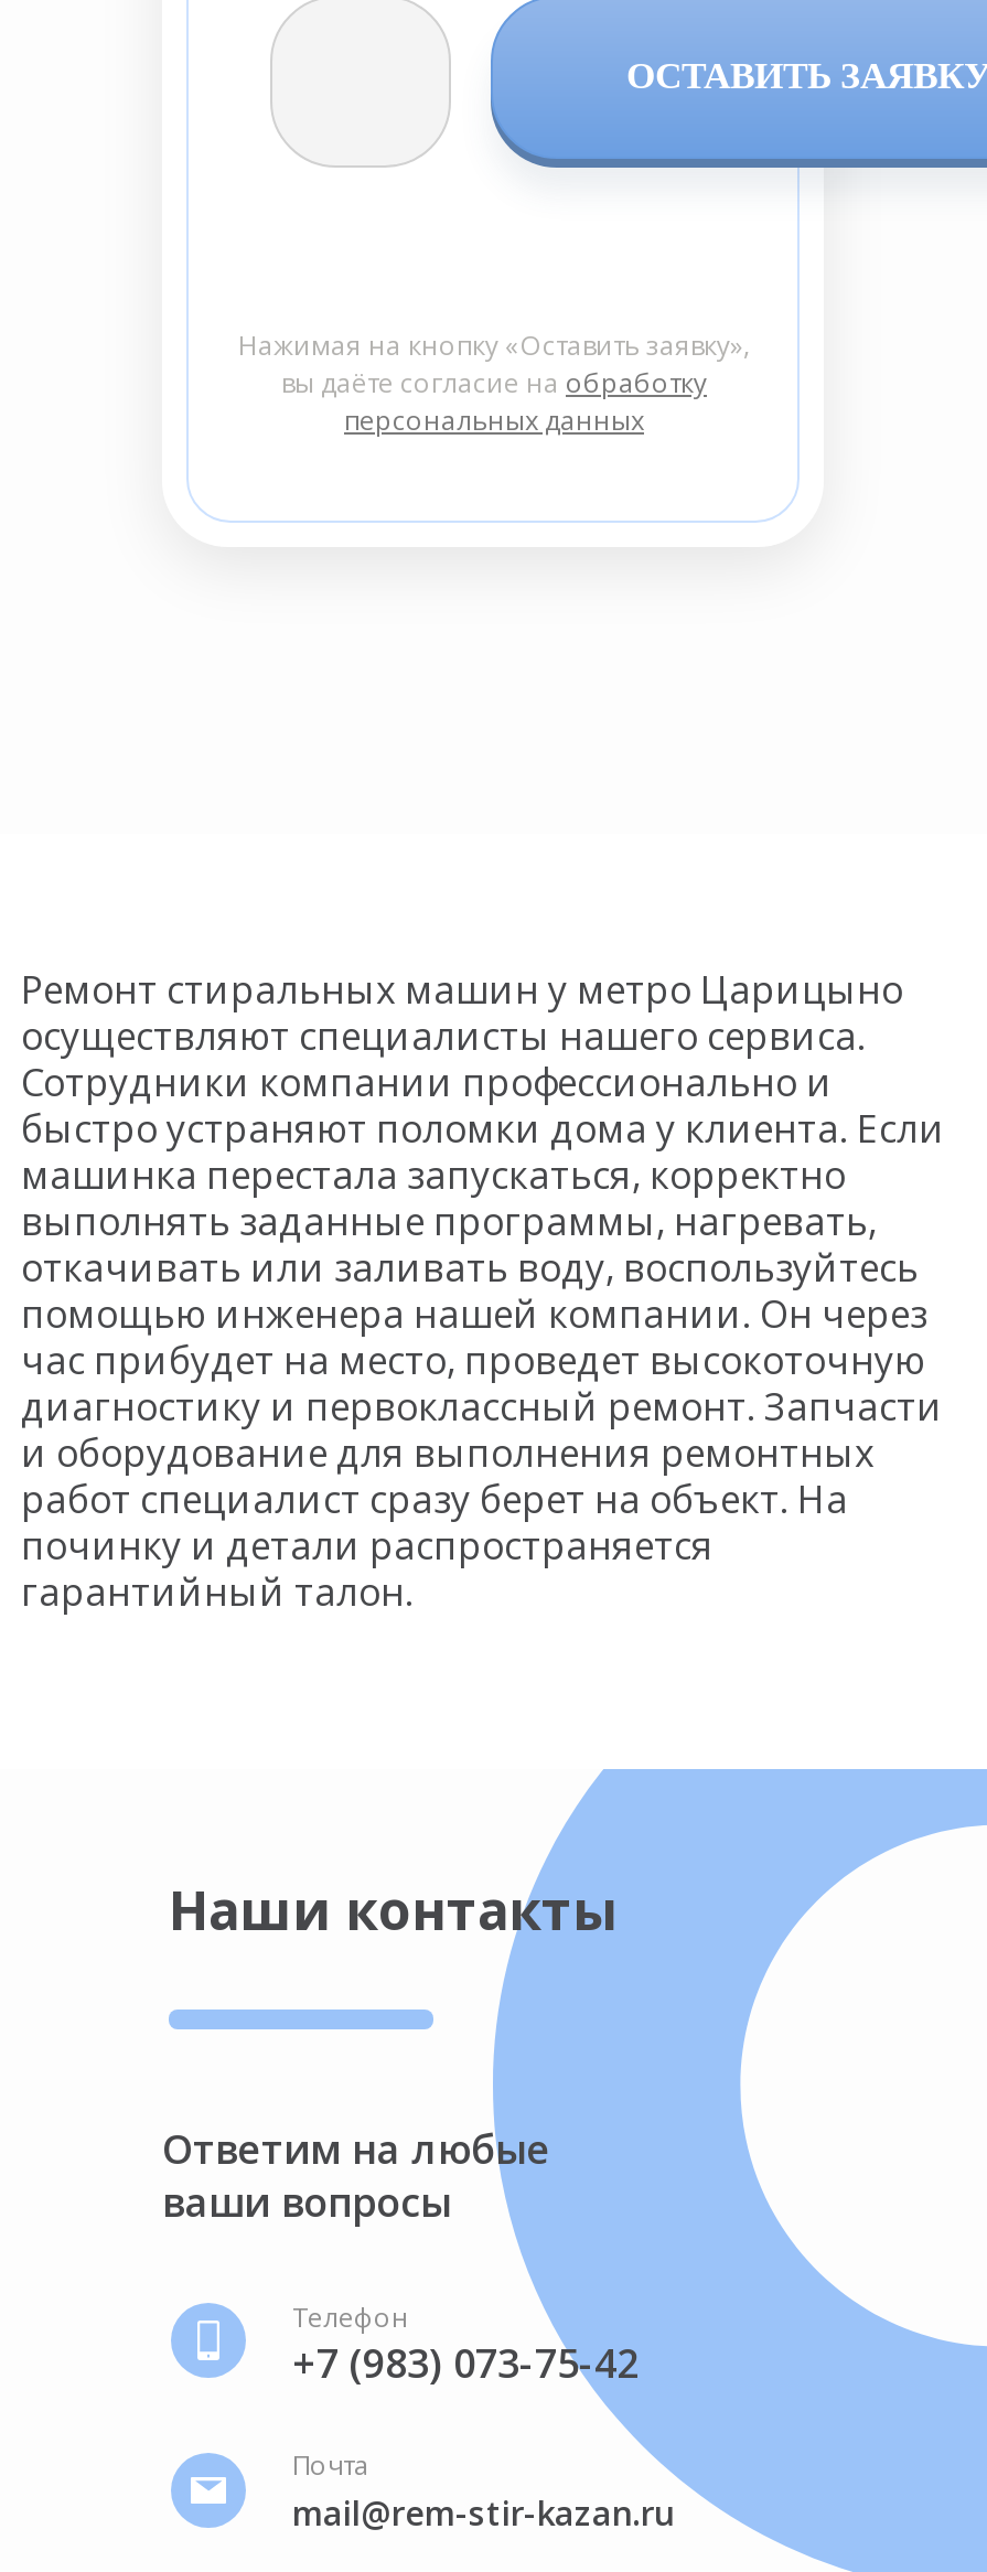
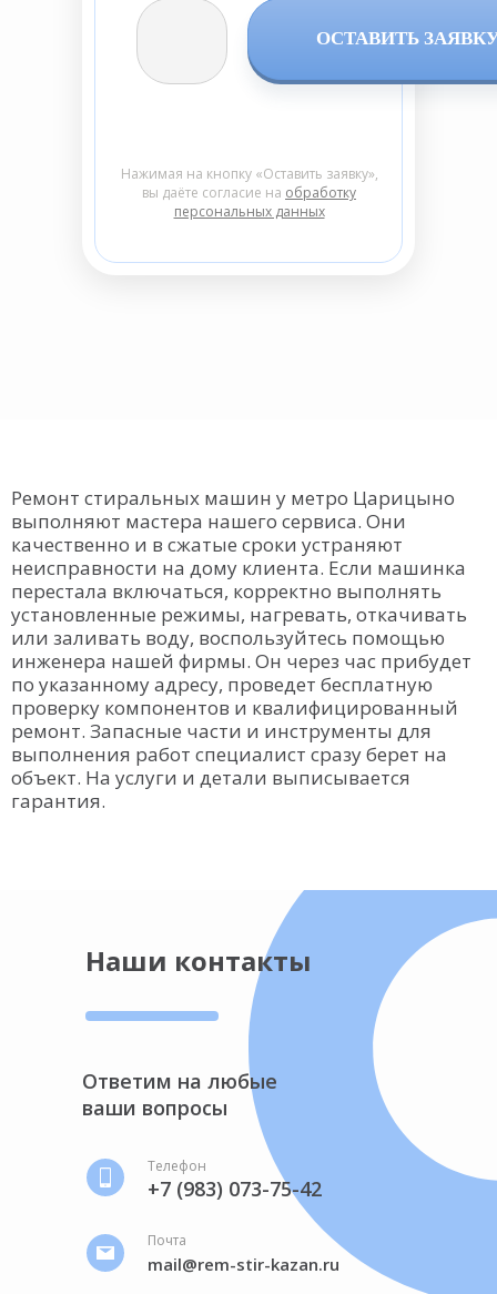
[21,1010,945,1617] осуществляют специалисты нашего сервиса. | Сотрудники компании профессионально и | быстро устраняют поломки дома у клиента. Если | машинка перестала запускаться, корректно | выполнять заданные программы, нагревать, | откачивать или заливать воду, воспользуйтесь | помощью инженера нашей компании. Он через | час прибудет на место, проведет высокоточную | диагностику и первоклассный ремонт. Запчасти | и оборудование для выполнения ремонтных | работ специалист сразу берет на объект. На | починку и детали распространяется | гарантийный талон. -> [11,508,471,813] выполняют мастера нашего сервиса. Они | качественно и в сжатые сроки устраняют | неисправности на дому клиента. Если машинка | перестала включаться, корректно выполнять | установленные режимы, нагревать, откачивать | или заливать воду, воспользуйтесь помощью | инженера нашей фирмы. Он через час прибудет | по указанному адресу, проведет бесплатную | проверку компонентов и квалифицированный | ремонт. Запасные части и инструменты для | выполнения работ специалист сразу берет на | объект. На услуги и детали выписывается | гарантия.

